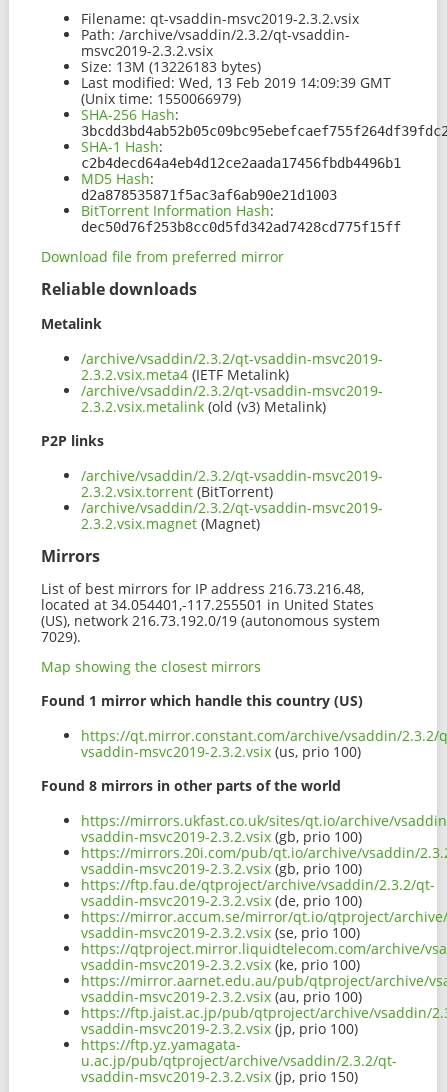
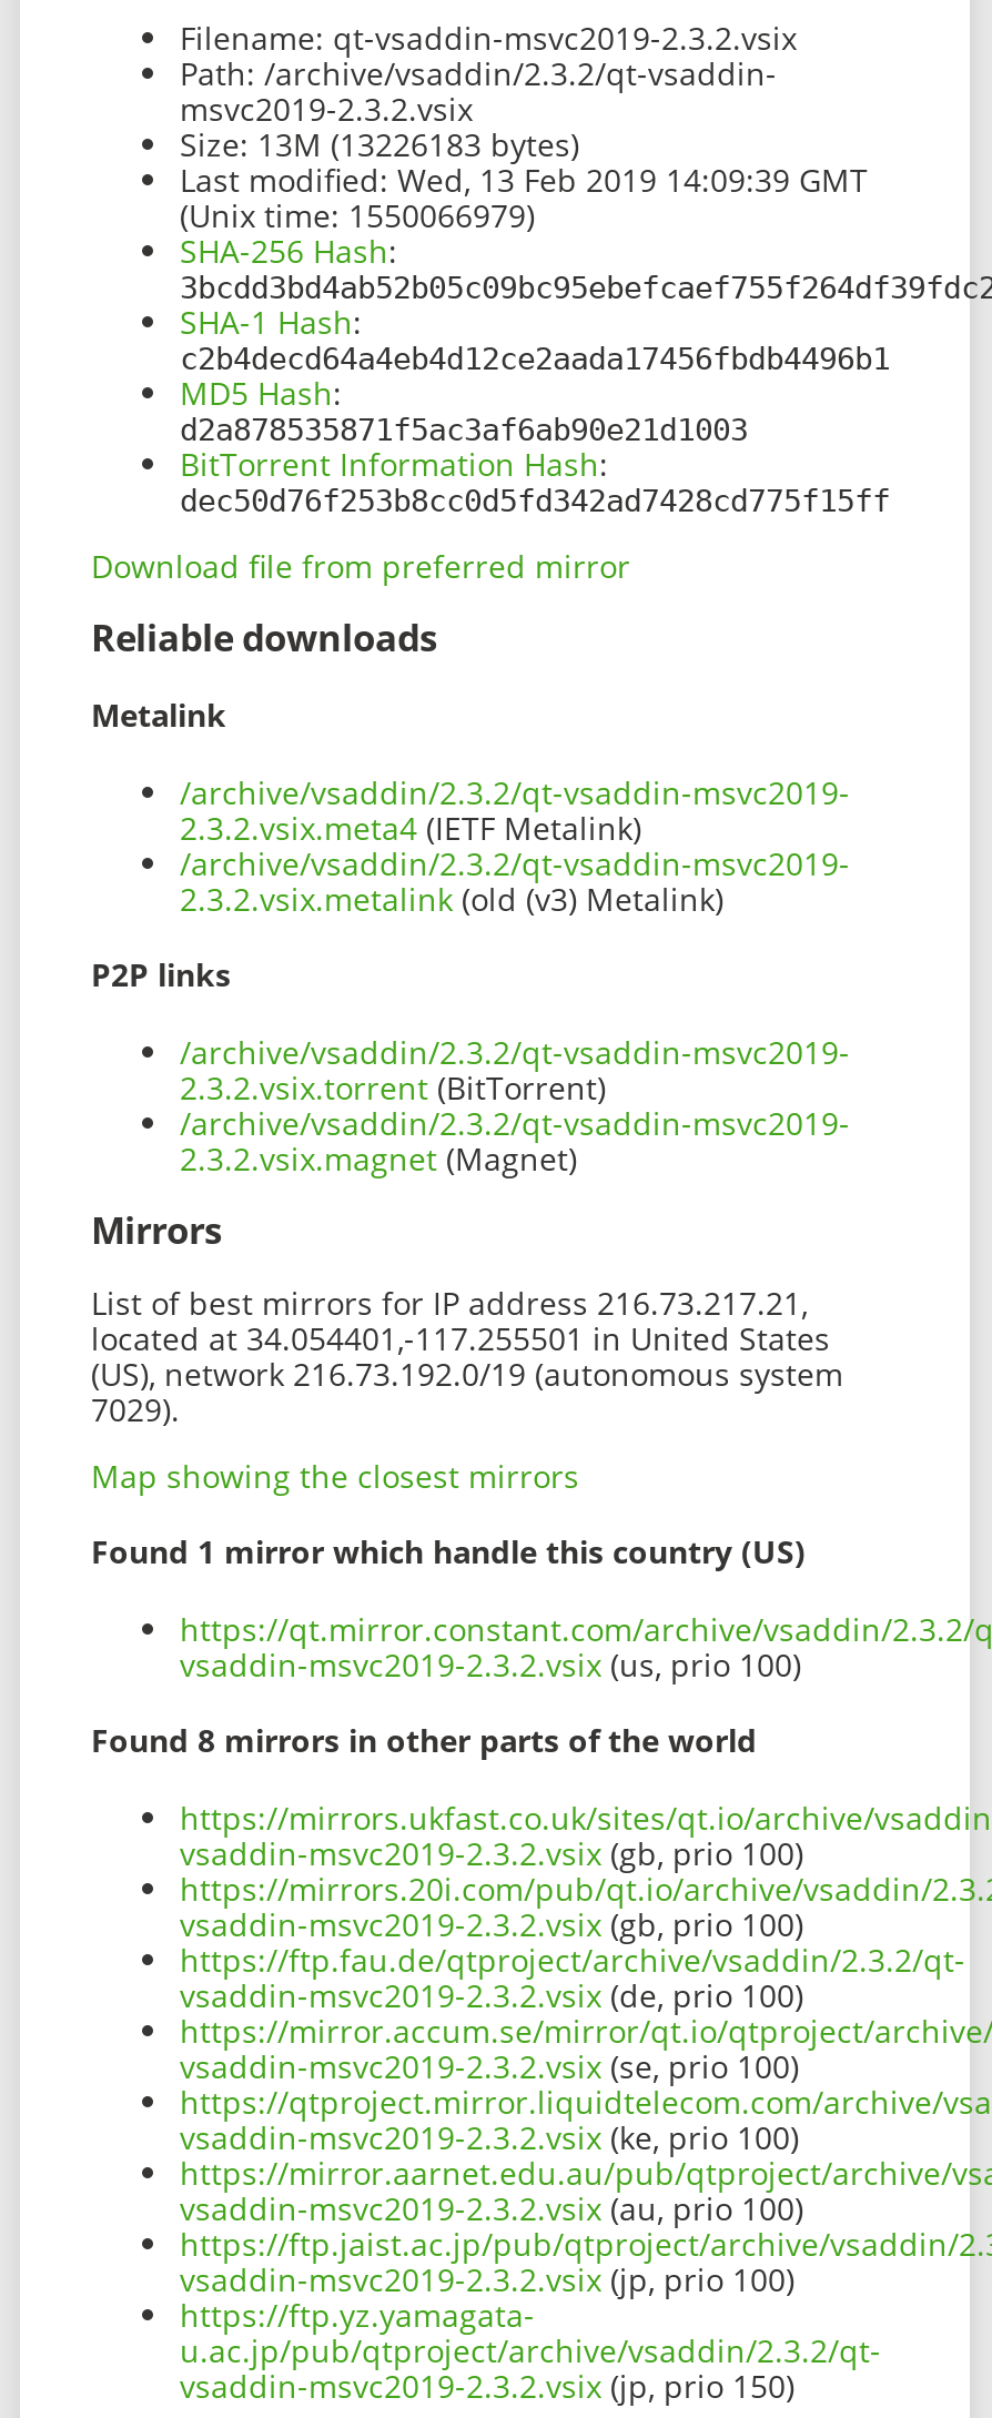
[41,579,364,598] List of best mirrors for IP address 216.73.216.48, -> [91,1281,808,1323] List of best mirrors for IP address 216.73.217.21,

